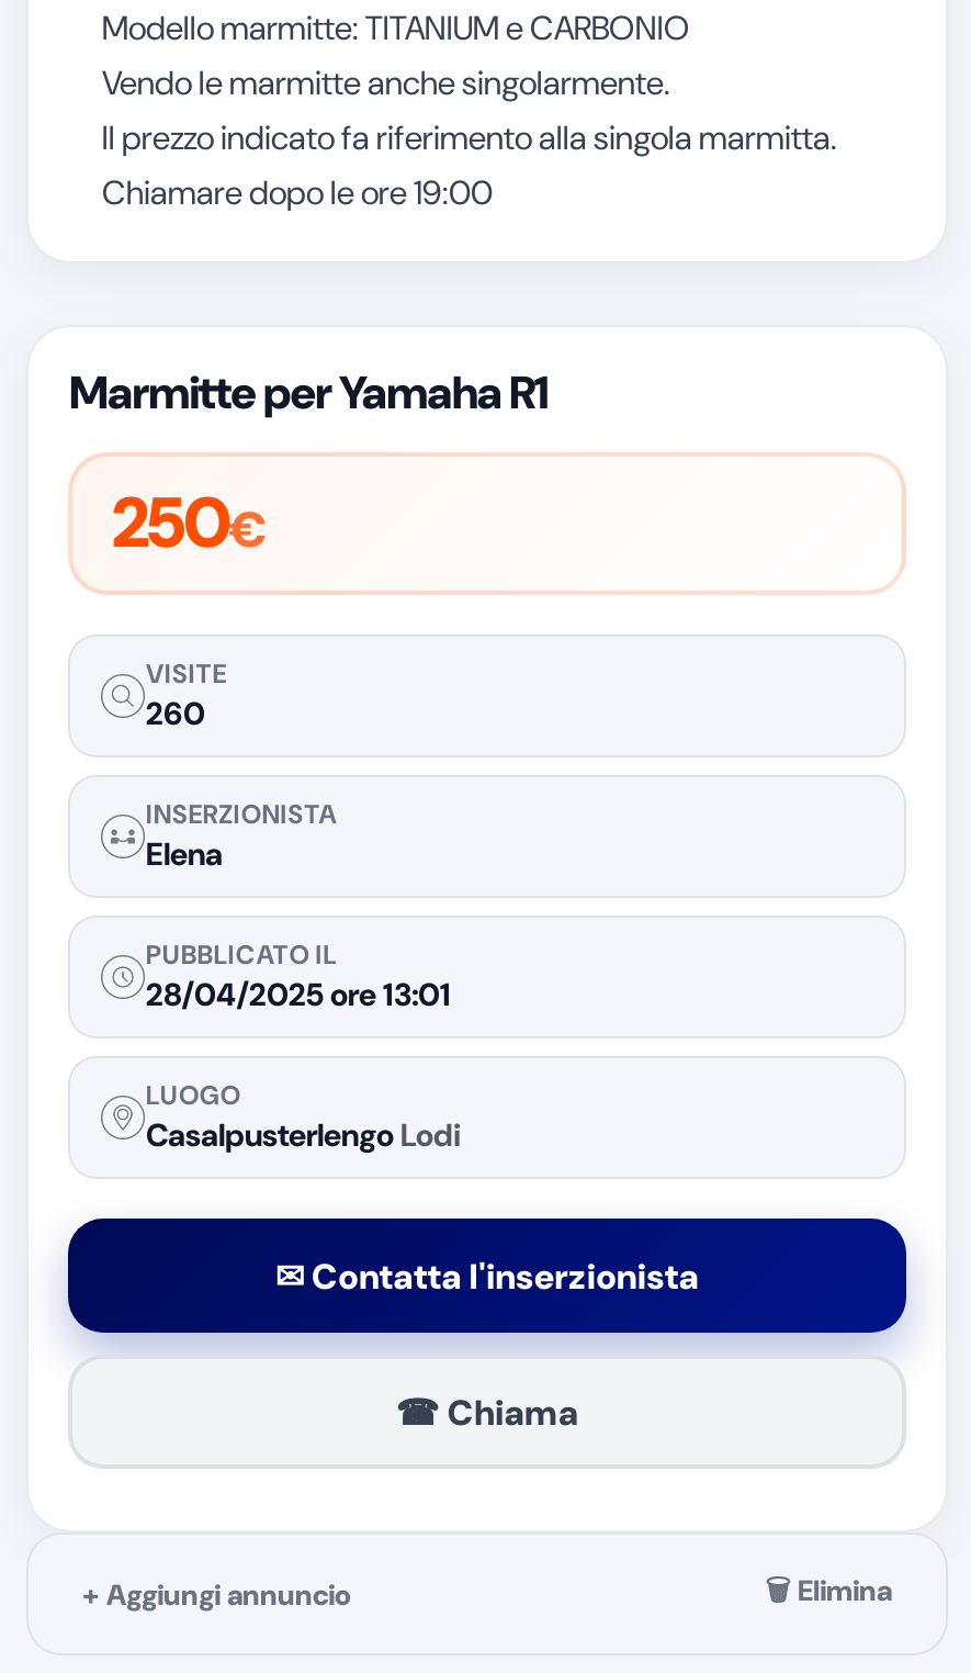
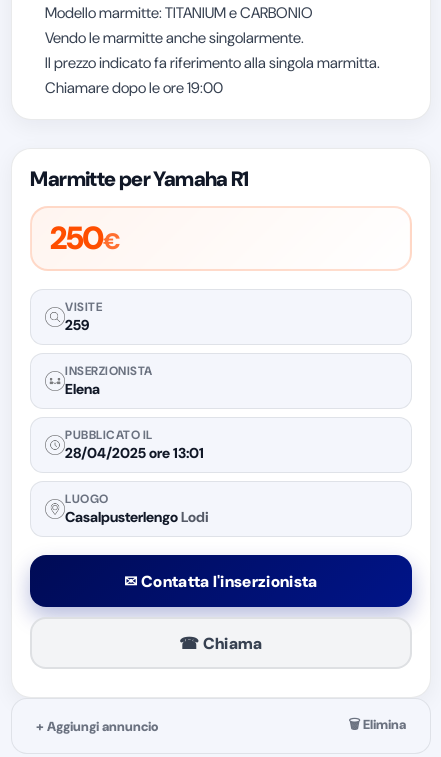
[146,694,205,733] 260 -> [65,316,90,334] 259

